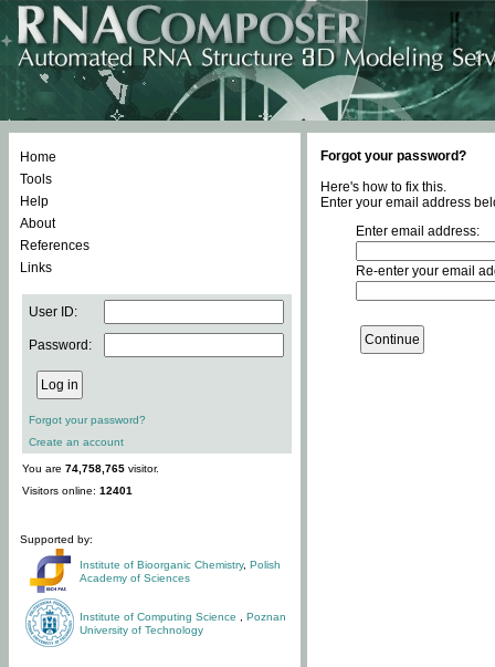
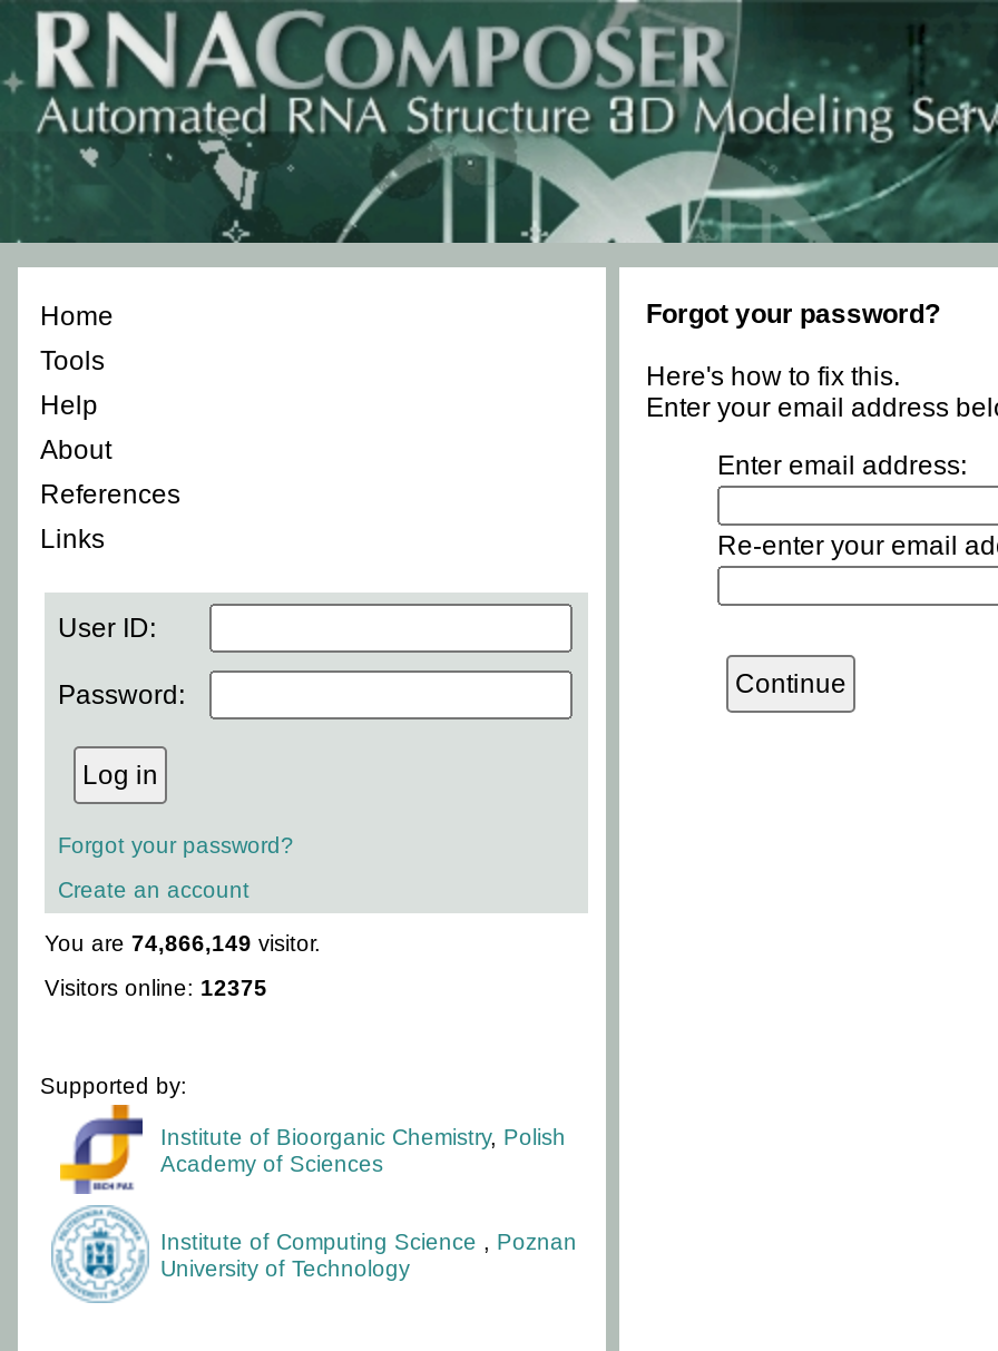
[22,462,159,475] You are 74,758,765 visitor. -> [45,931,321,956] You are 74,866,149 visitor.
[22,484,133,497] Visitors online: 12401 -> [45,976,267,1000] Visitors online: 12375

